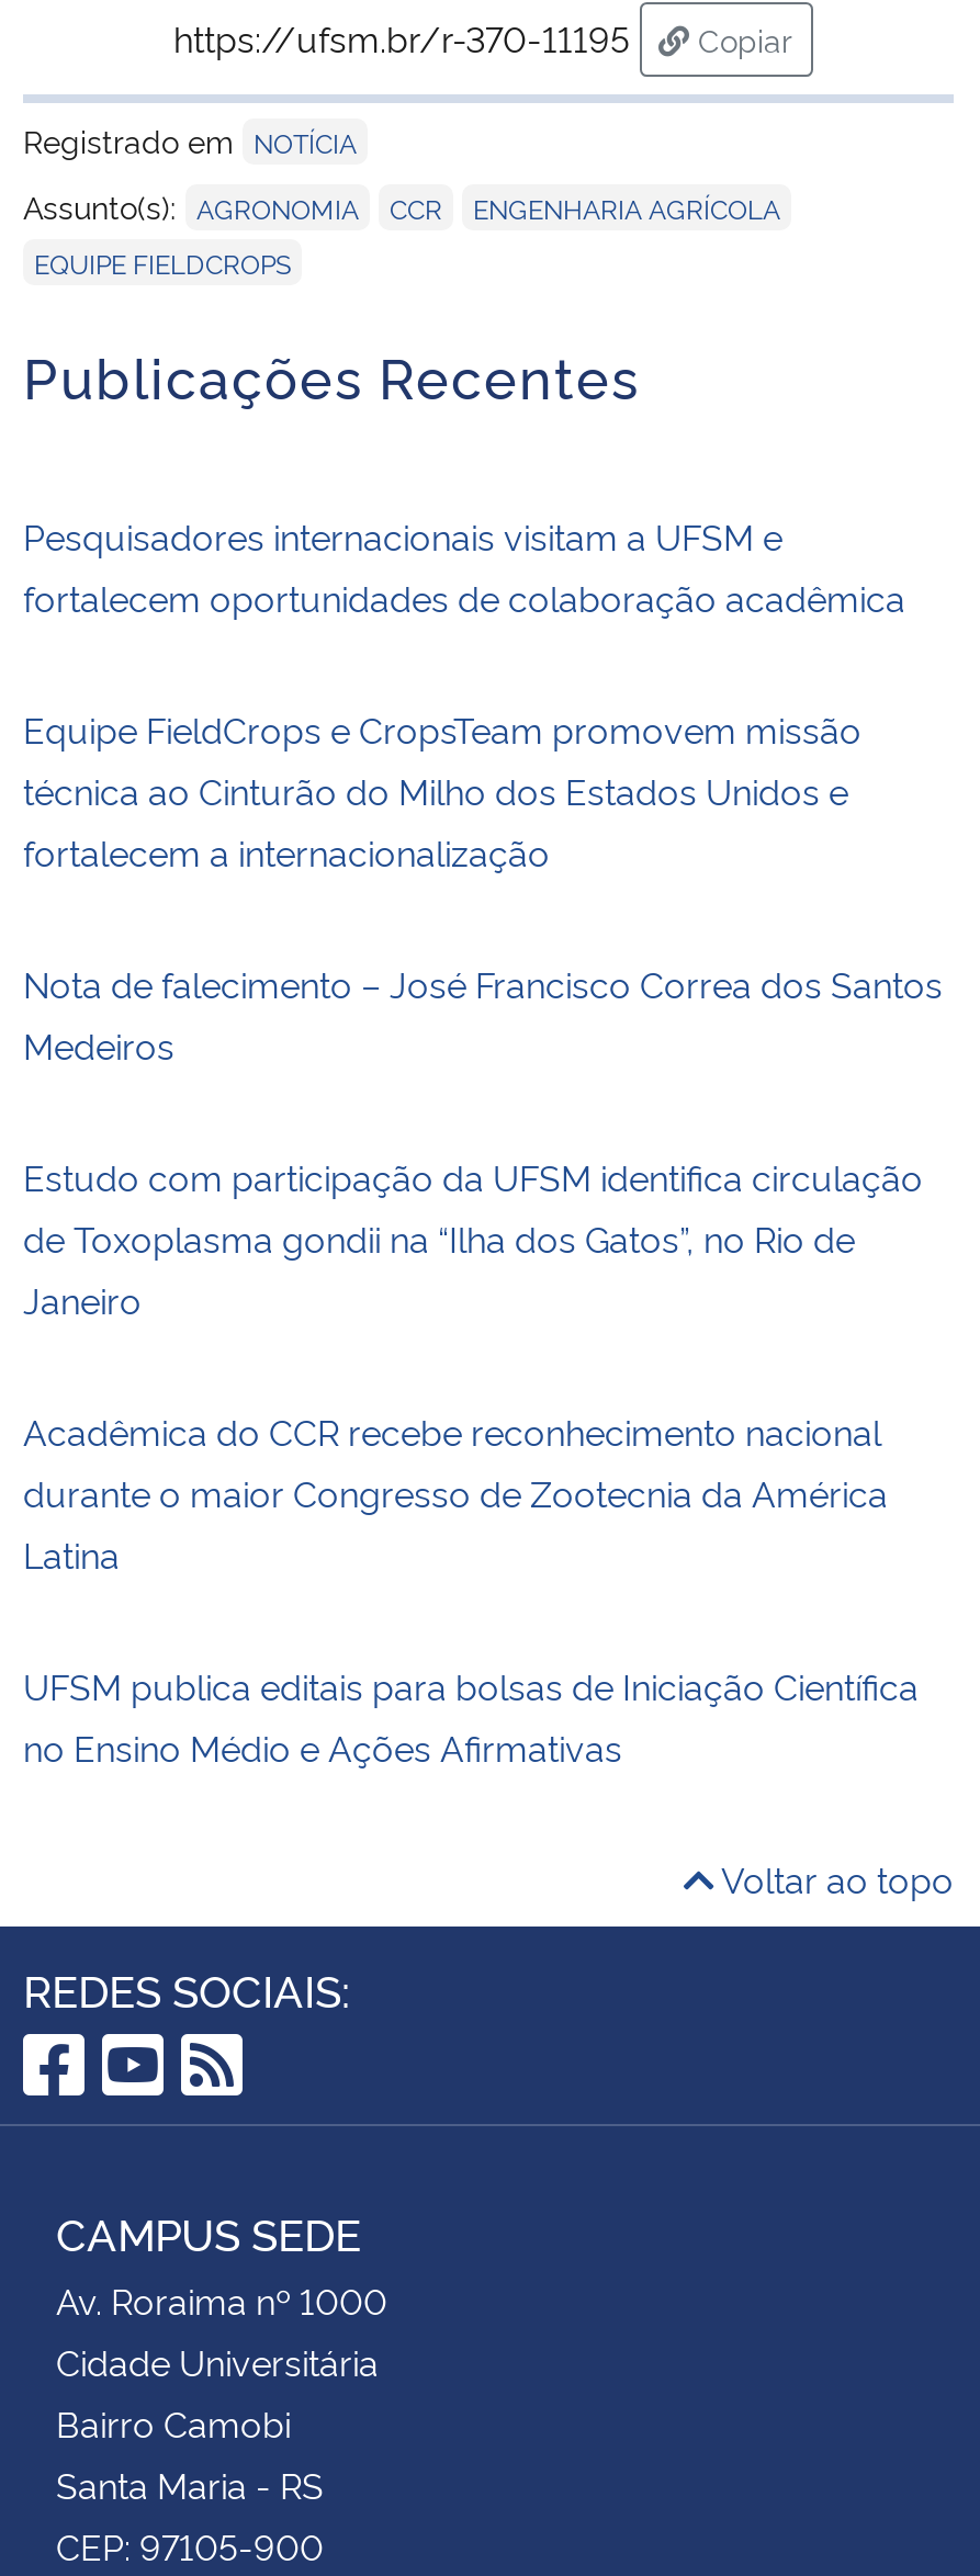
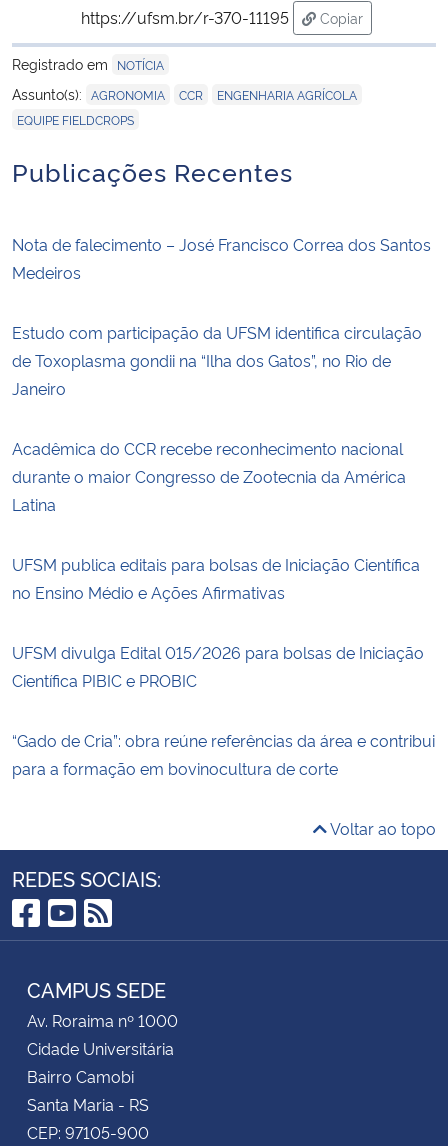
[23,510,905,875] Pesquisadores internacionais visitam a UFSM e | fortalecem oportunidades de colaboração acadêmica | Equipe FieldCrops e CropsTeam promovem missão | técnica ao Cinturão do Milho dos Estados Unidos e | fortalecem a internacionalização -> none
moved [23,958,943,1770] -> [12,233,431,603]: Nota de falecimento – José Francisco Correa dos Santos | Medeiros | Estudo com participação da UFSM identifica circulação | ... | UFSM publica editais para bolsas de Iniciação Científica | no Ensino Médio e Ações Afirmativas
none -> [12,641,435,779] UFSM divulga Edital 015/2026 para bolsas de Iniciação | Científica PIBIC e PROBIC | “Gado de Cria”: obra reúne referências da área e contribui | para a formação em bovinocultura de corte

